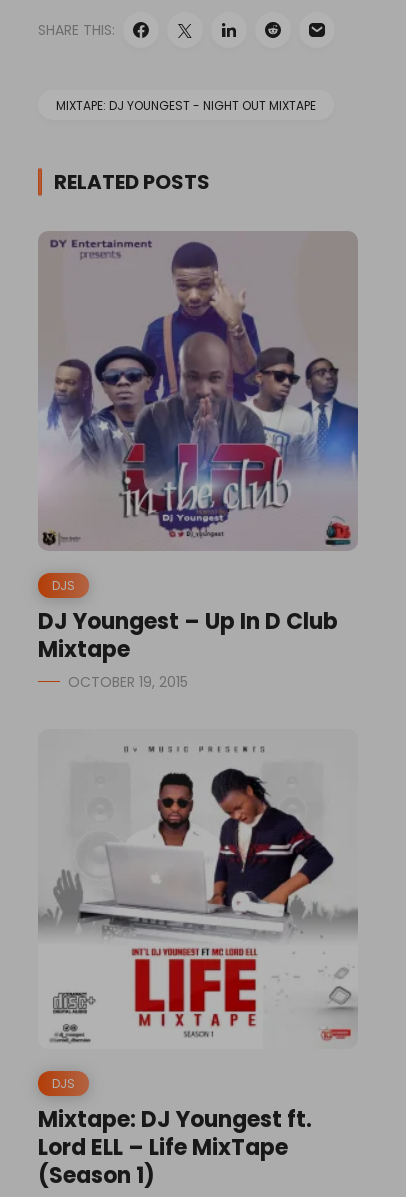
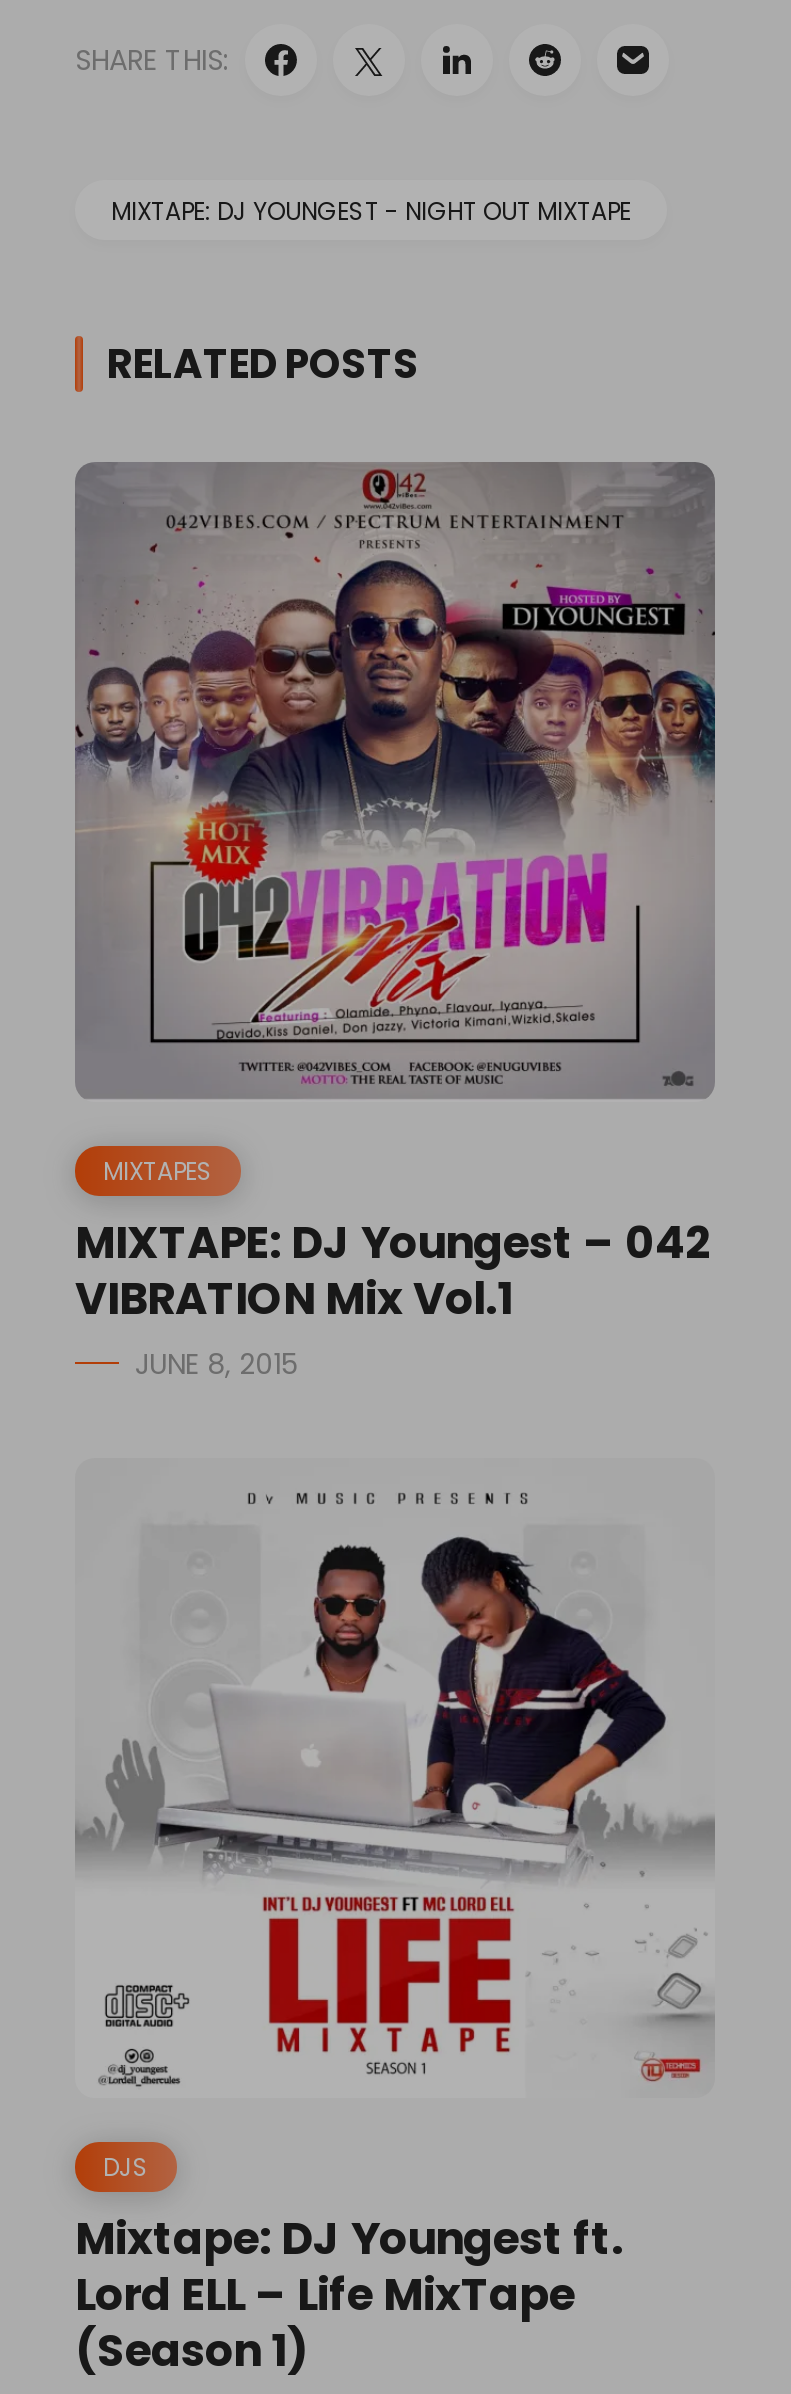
[38,232,358,692] [image] | DJS | DJ Youngest – Up In D Club | Mixtape | OCTOBER 19, 2015 -> [75,462,717,1385] [image] | MIXTAPES | MIXTAPE: DJ Youngest – 042 | VIBRATION Mix Vol.1 | JUNE 8, 2015

